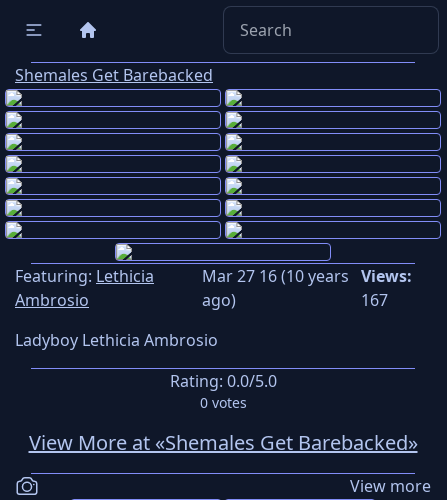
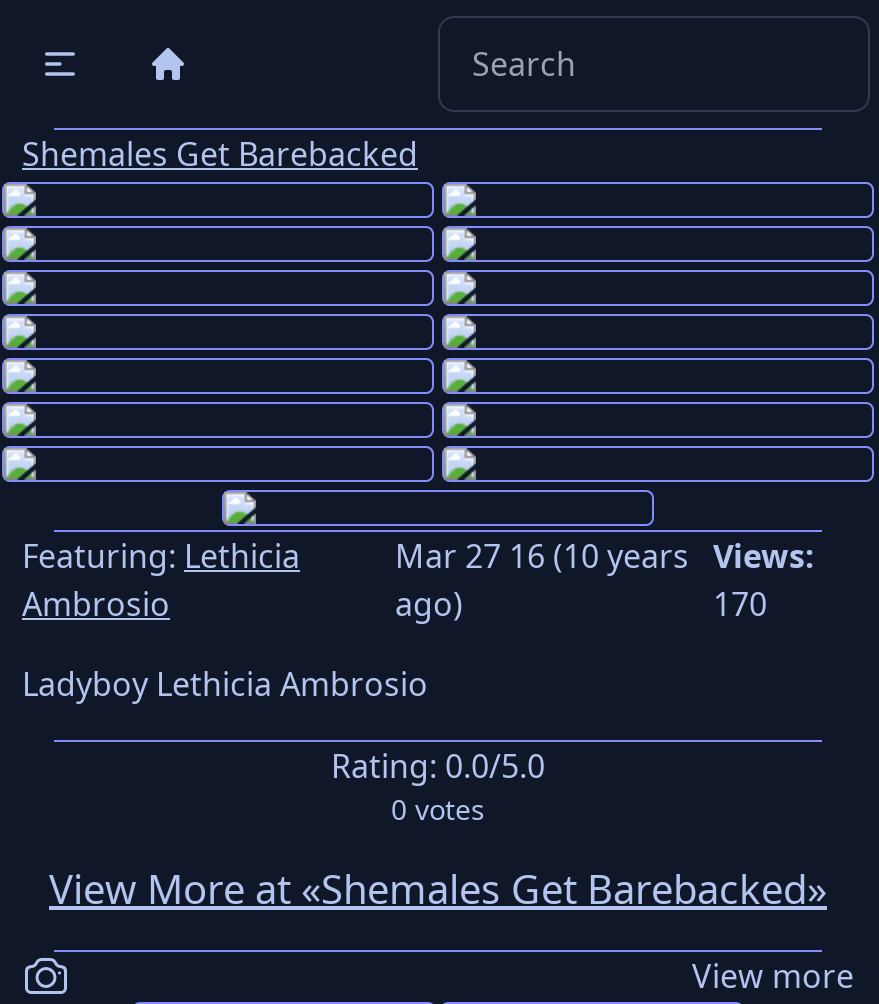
[360,289,387,311] 167 -> [713,582,767,626] 170

